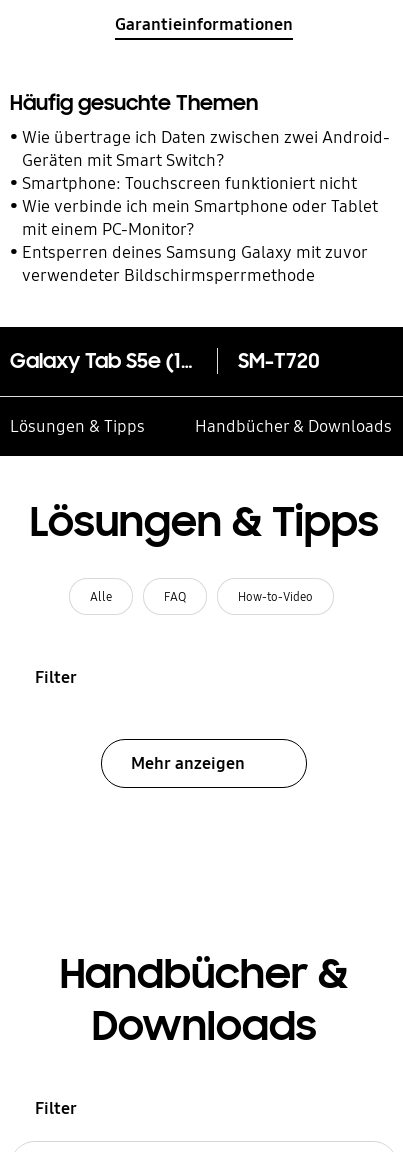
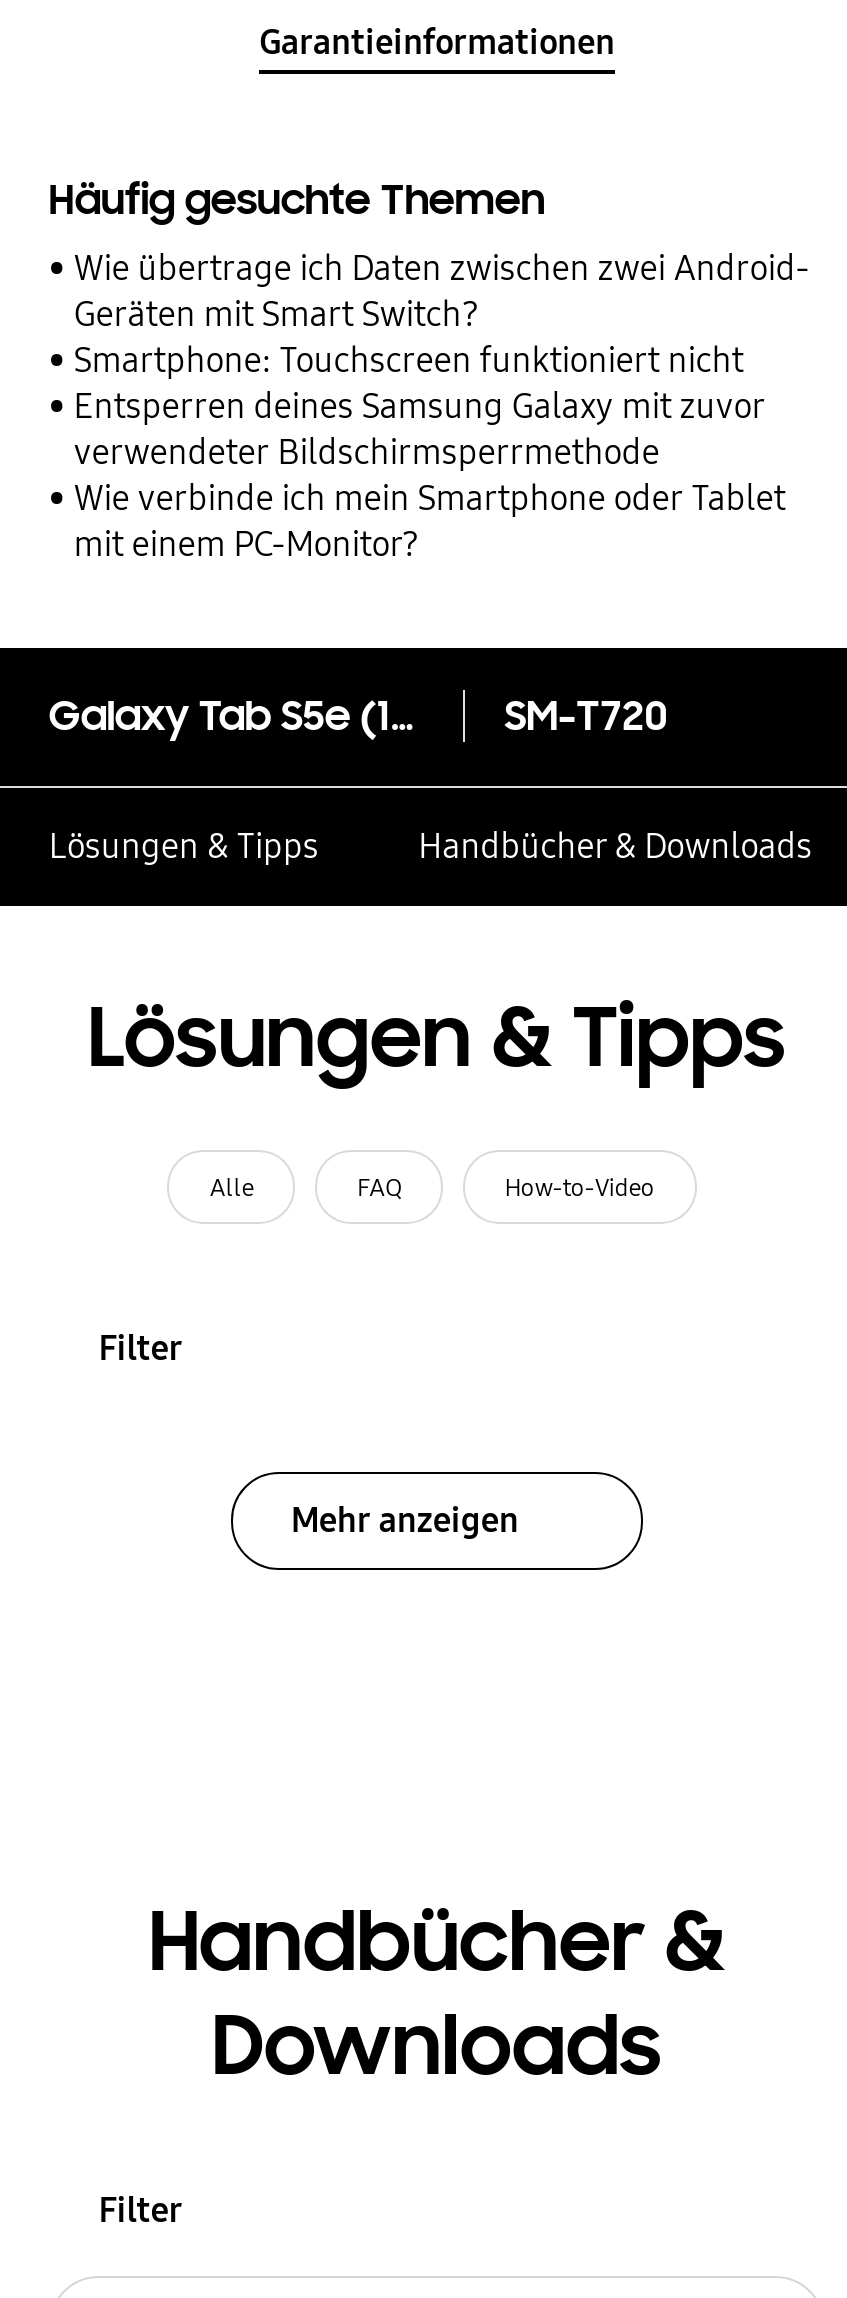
moved [22,196,378,240] -> [74,477,786,565]: Wie verbinde ich mein Smartphone oder Tablet | mit einem PC-Monitor?
moved [22,242,368,286] -> [74,385,766,473]: Entsperren deines Samsung Galaxy mit zuvor | verwendeter Bildschirmsperrmethode

